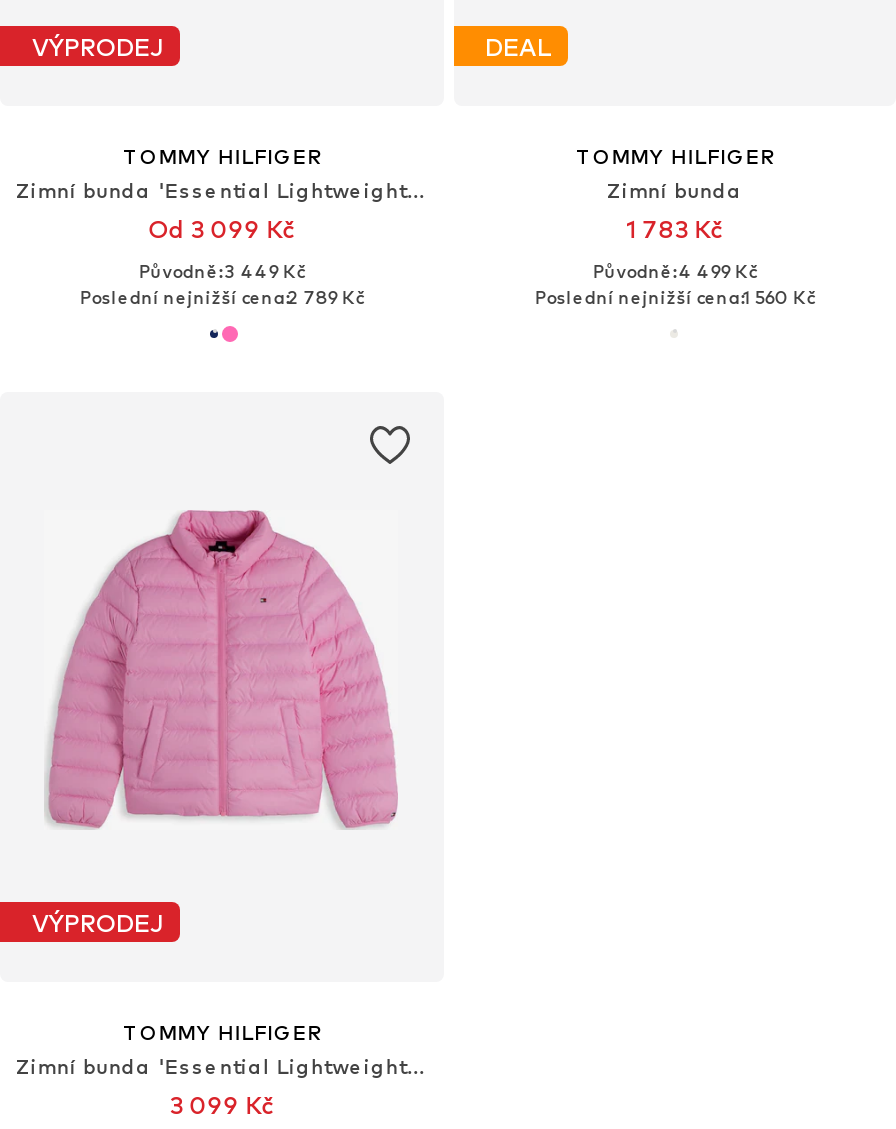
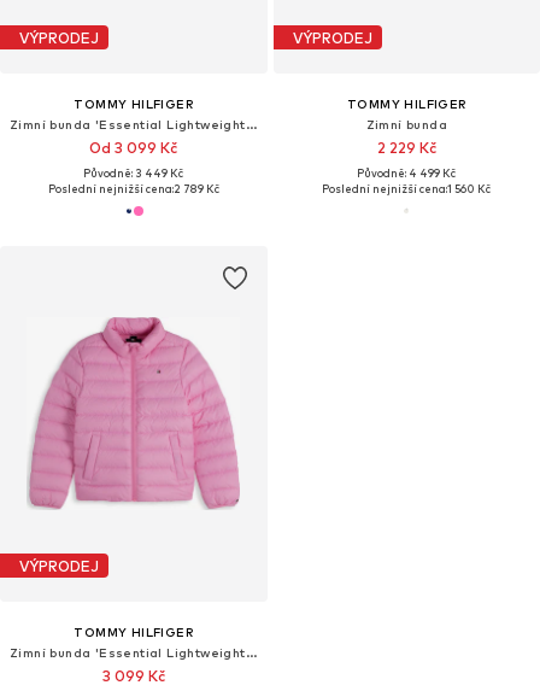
[485,32,551,62] DEAL -> [292,29,372,47] VÝPRODEJ
[626,215,722,245] 1 783 Kč -> [377,139,436,157] 2 229 Kč

